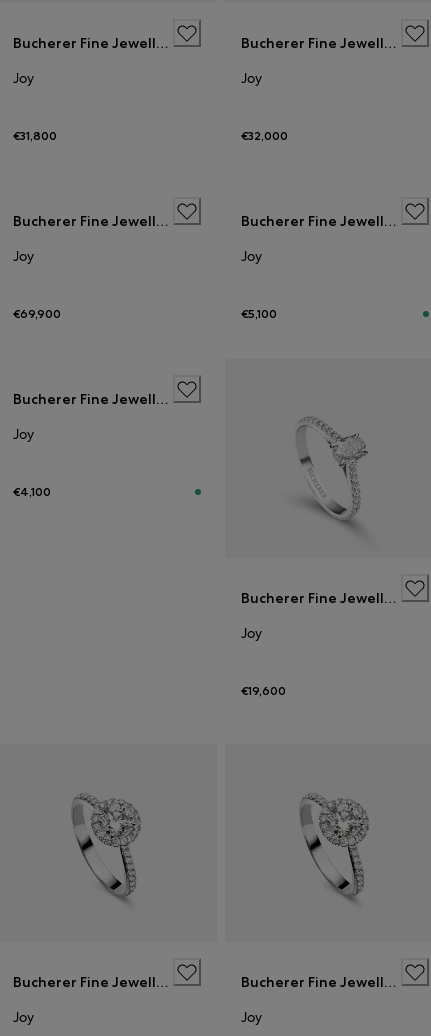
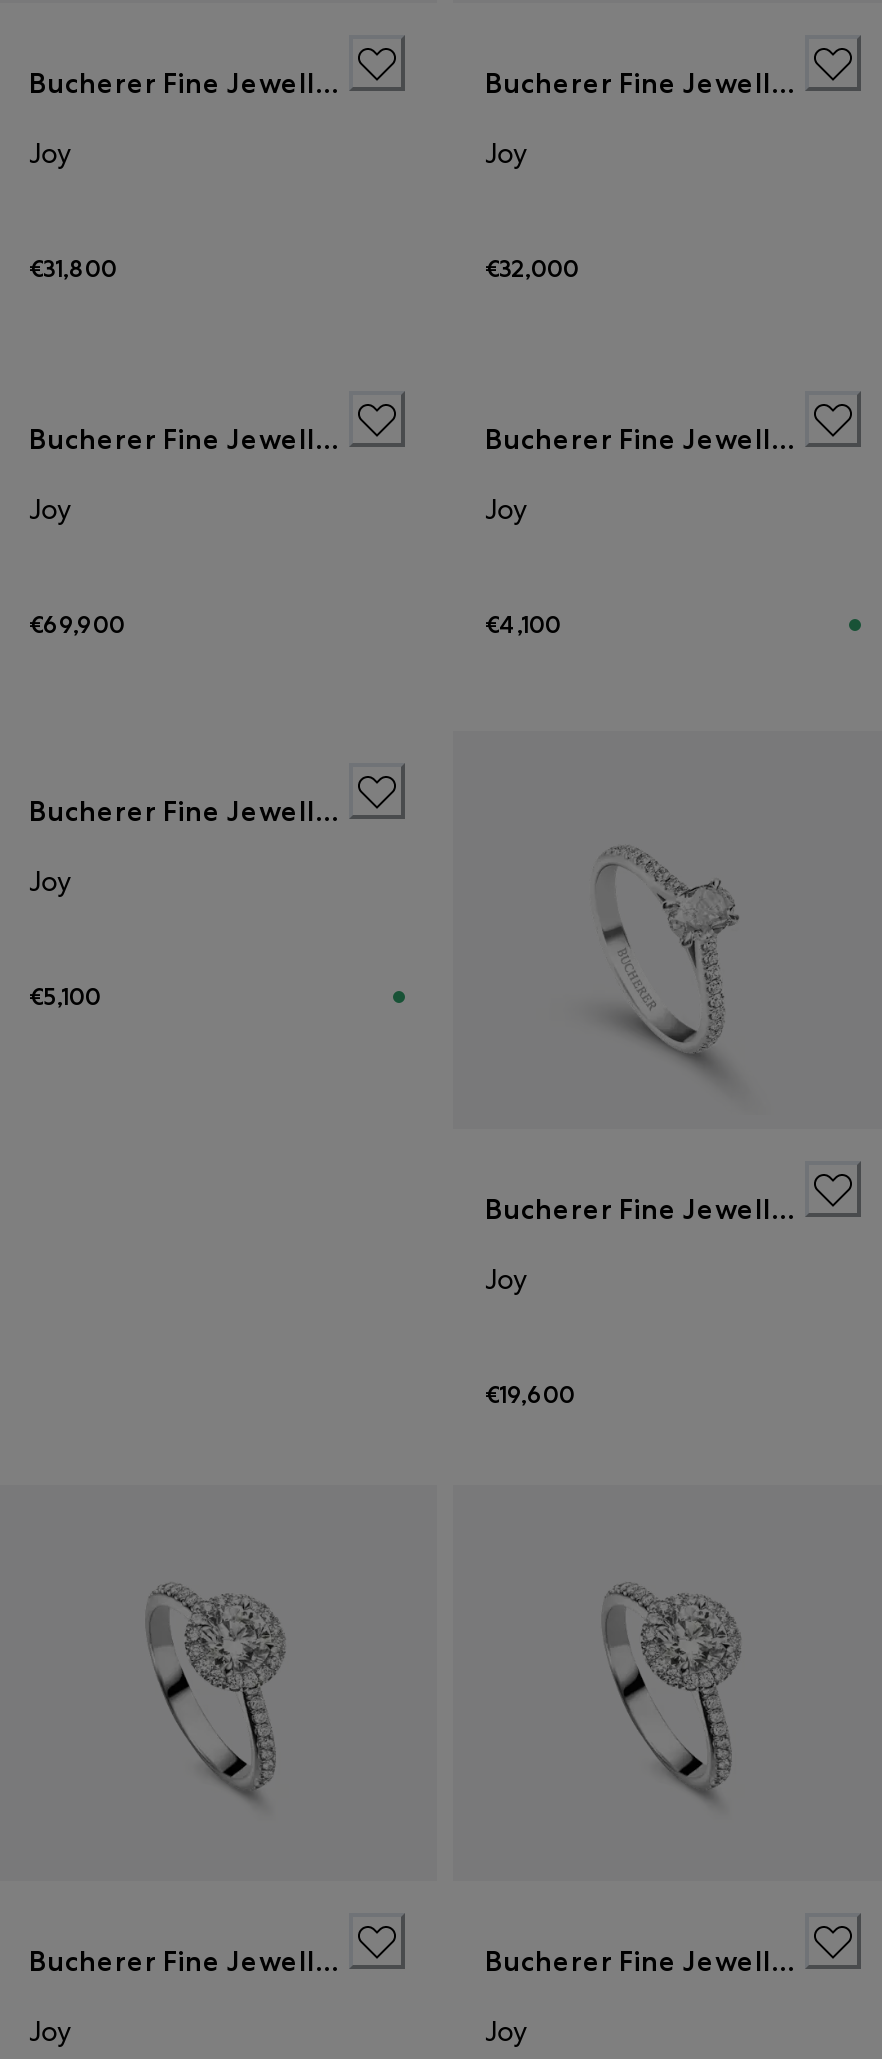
[241,306,277,322] €5,100 -> [485,609,561,641] €4,100
[13,484,51,500] €4,100 -> [29,981,101,1013] €5,100

